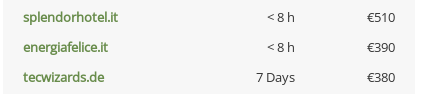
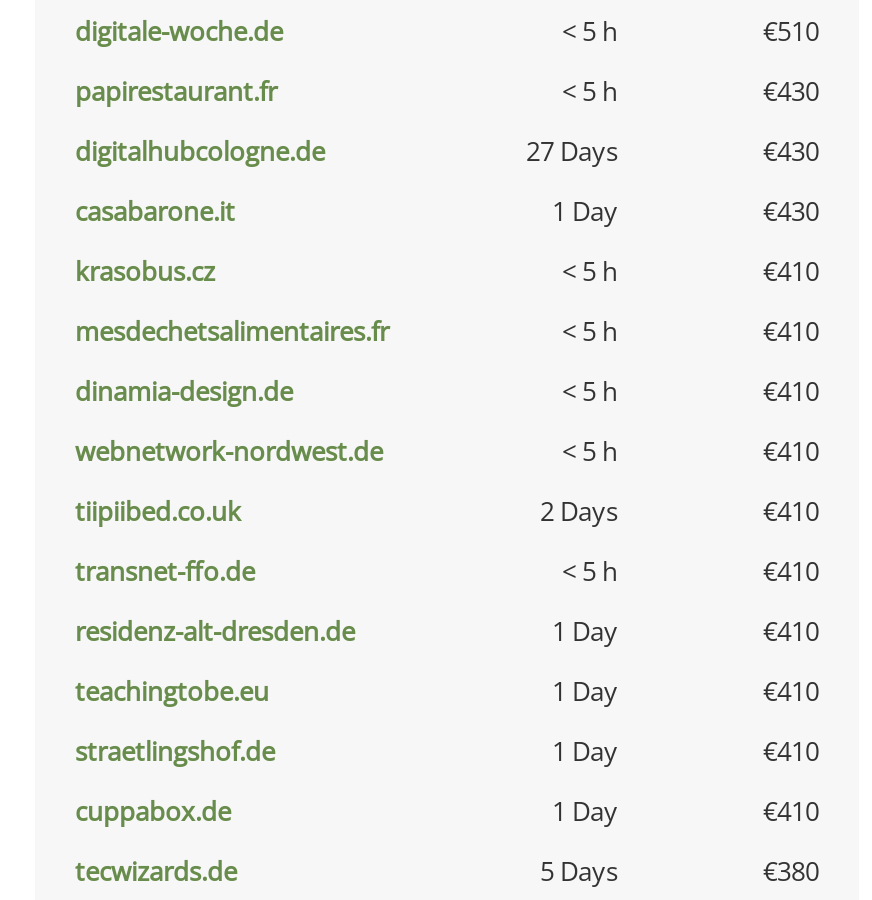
[23,7,294,25] splendorhotel.it | < 8 h -> [75,12,618,48] digitale-woche.de | < 5 h
[23,37,395,55] energiafelice.it | < 8 h | €390 -> [75,72,819,828] papirestaurant.fr | < 5 h | €430 | digitalhubcologne.de | 27 Days | €430 | casabarone.it | 1 Day | €430 | krasobus.cz | < 5 h | €410 | mesdechetsalimentaires.fr | < 5 h | €410 | dinamia-design.de | < 5 h | €410 | webnetwork-nordwest.de | < 5 h | €410 | tiipiibed.co.uk | 2 Days | €410 | transnet-ffo.de | < 5 h | €410 | residenz-alt-dresden.de | 1 Day | €410 | teachingtobe.eu | 1 Day | €410 | straetlingshof.de | 1 Day | €410 | cuppabox.de | 1 Day | €410
[255,67,294,85] 7 Days -> [540,852,618,888] 5 Days

